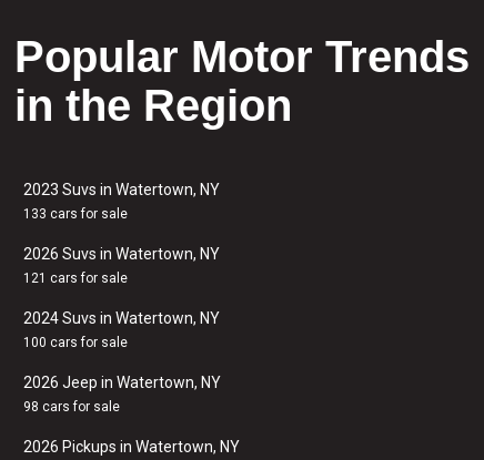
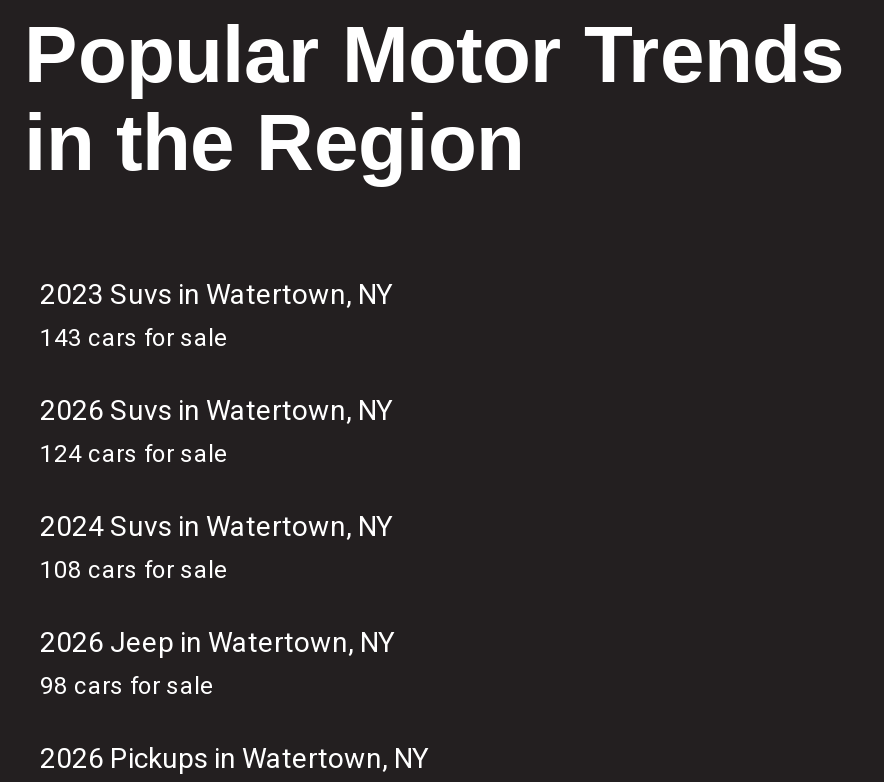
[23,206,128,222] 133 cars for sale -> [40,324,228,352] 143 cars for sale
[23,270,128,286] 121 cars for sale -> [40,440,228,468] 124 cars for sale
[23,335,128,350] 100 cars for sale -> [40,556,228,584] 108 cars for sale

